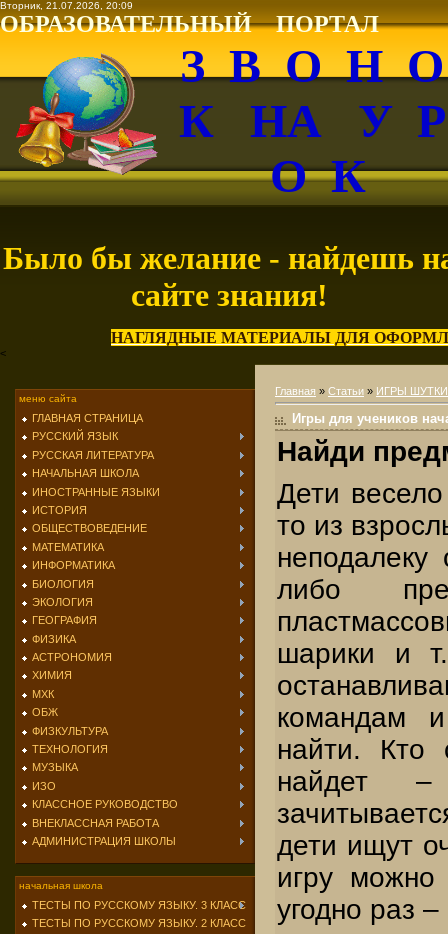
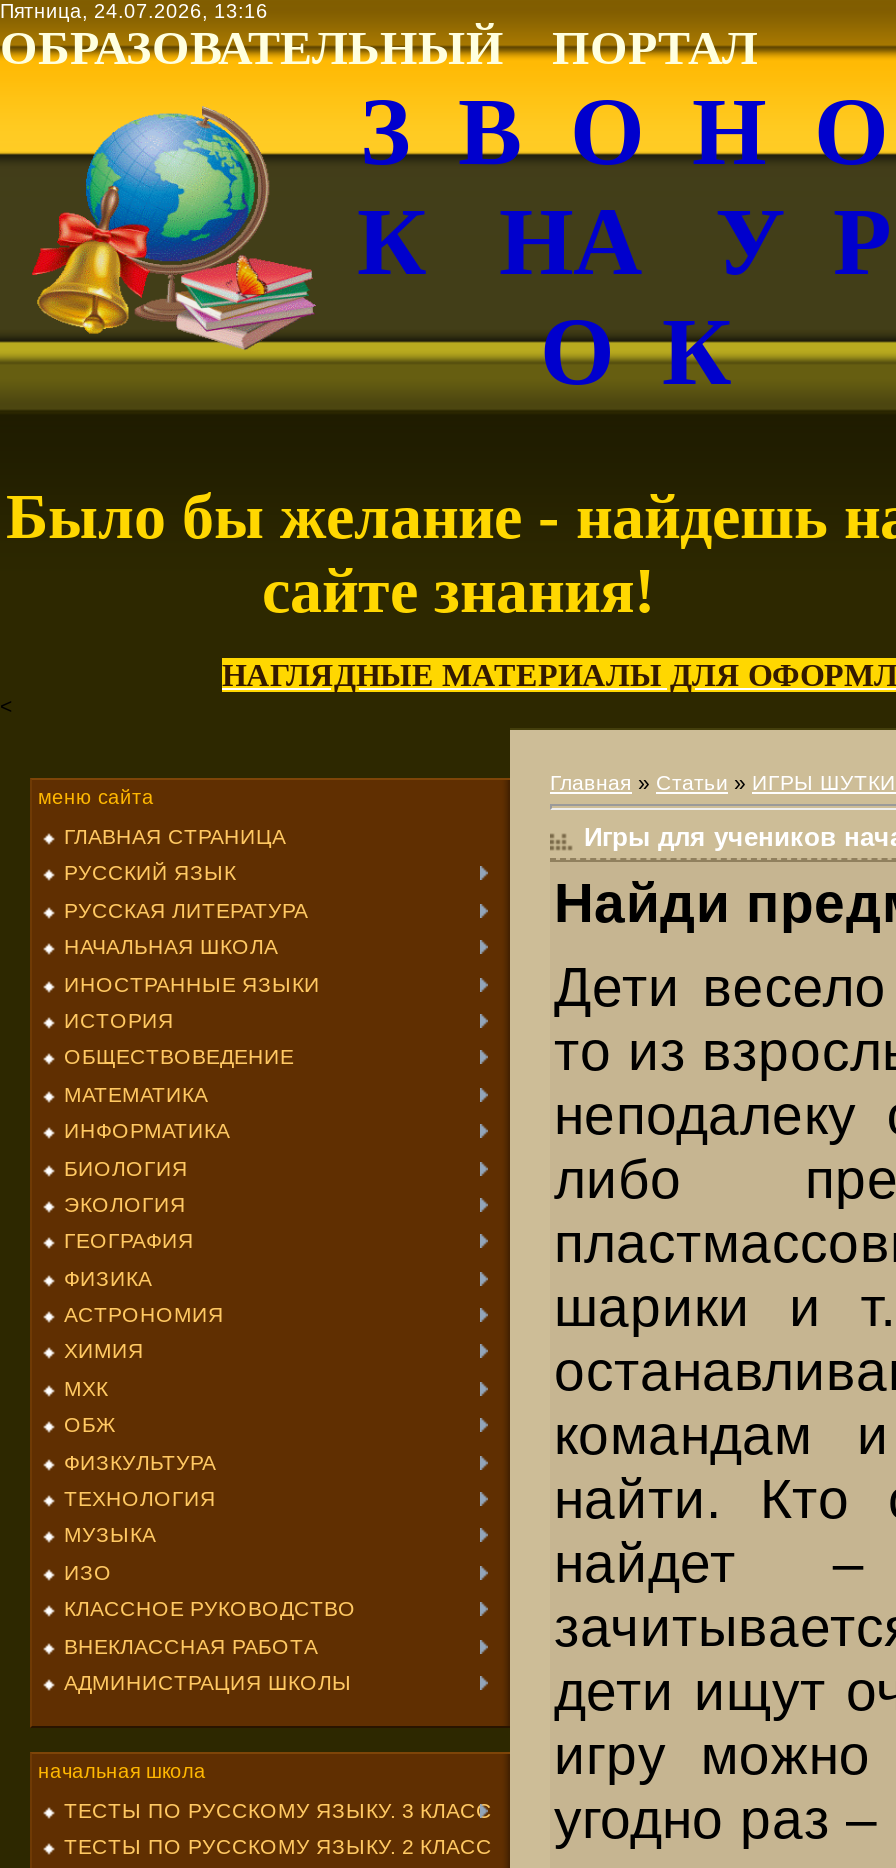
[0,0,334,11] Вторник, 21.07.2026, 20:09 -> [0,0,670,22] Пятница, 24.07.2026, 13:16

